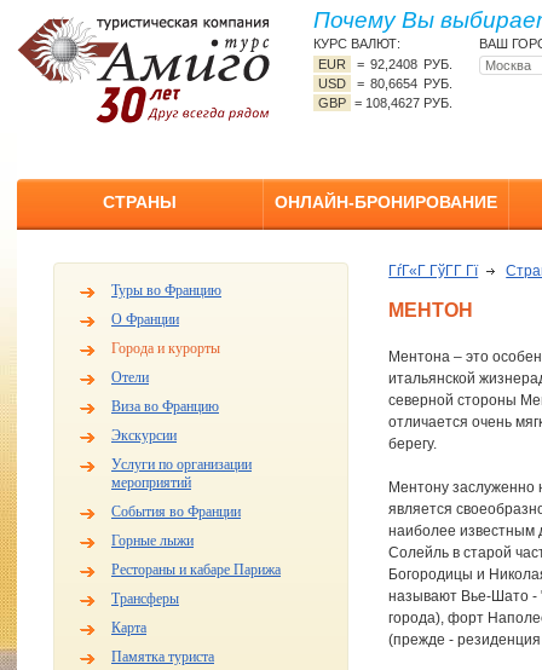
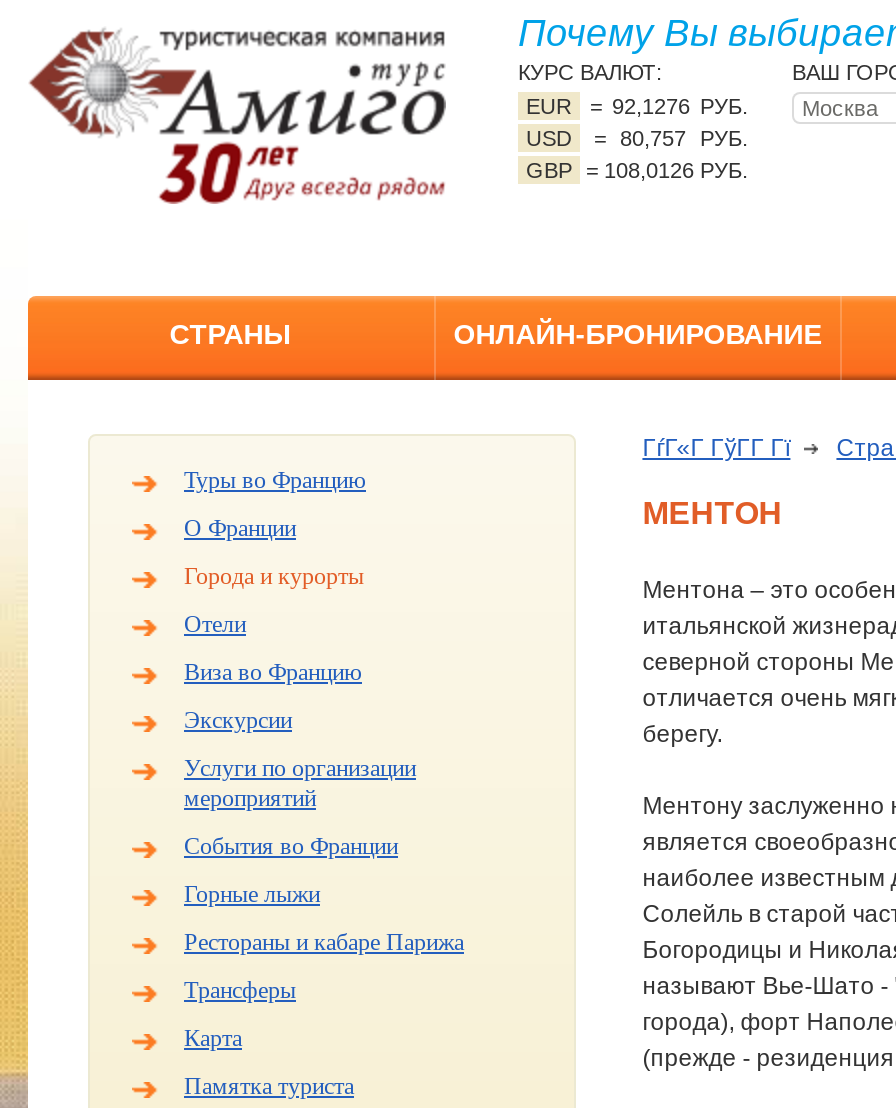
[318,57,452,71] EUR = 92,2408 РУБ. -> [526,94,748,118] EUR = 92,1276 РУБ.
[318,76,452,91] USD = 80,6654 РУБ. -> [526,126,748,150] USD = 80,757 РУБ.
[318,96,452,110] GBP = 108,4627 РУБ. -> [526,158,748,182] GBP = 108,0126 РУБ.

